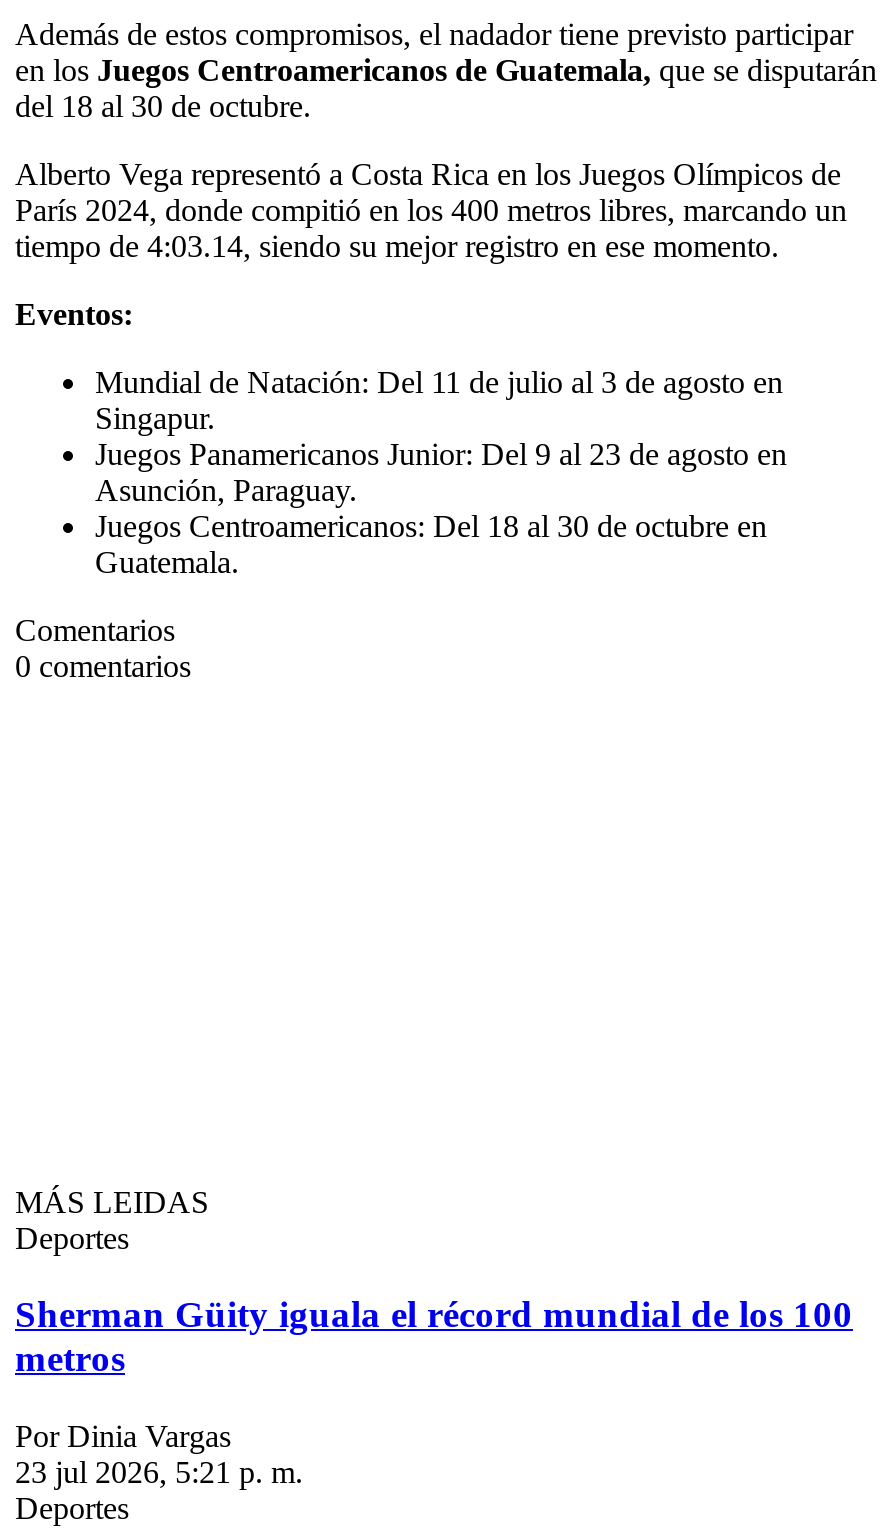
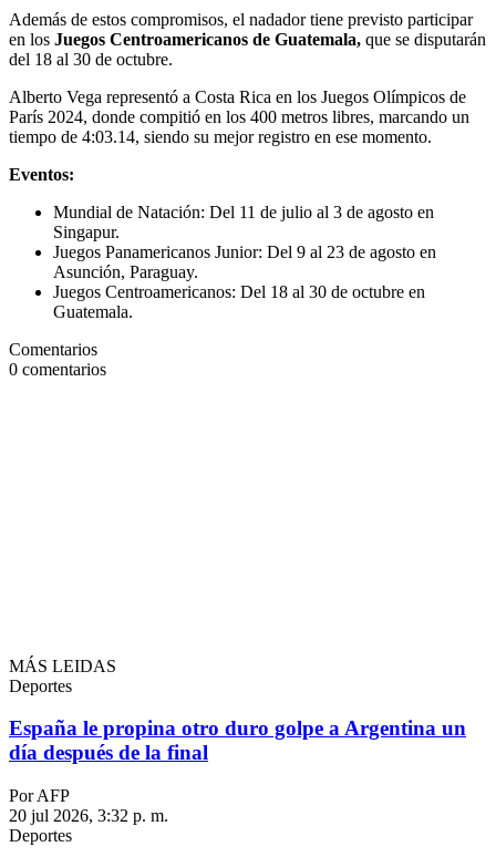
[15,1294,853,1380] Sherman Güity iguala el récord mundial de los 100 | metros -> [9,717,466,764] España le propina otro duro golpe a Argentina un | día después de la final
[15,1419,303,1489] Por Dinia Vargas | 23 jul 2026, 5:21 p. m. -> [9,786,168,825] Por AFP | 20 jul 2026, 3:32 p. m.

